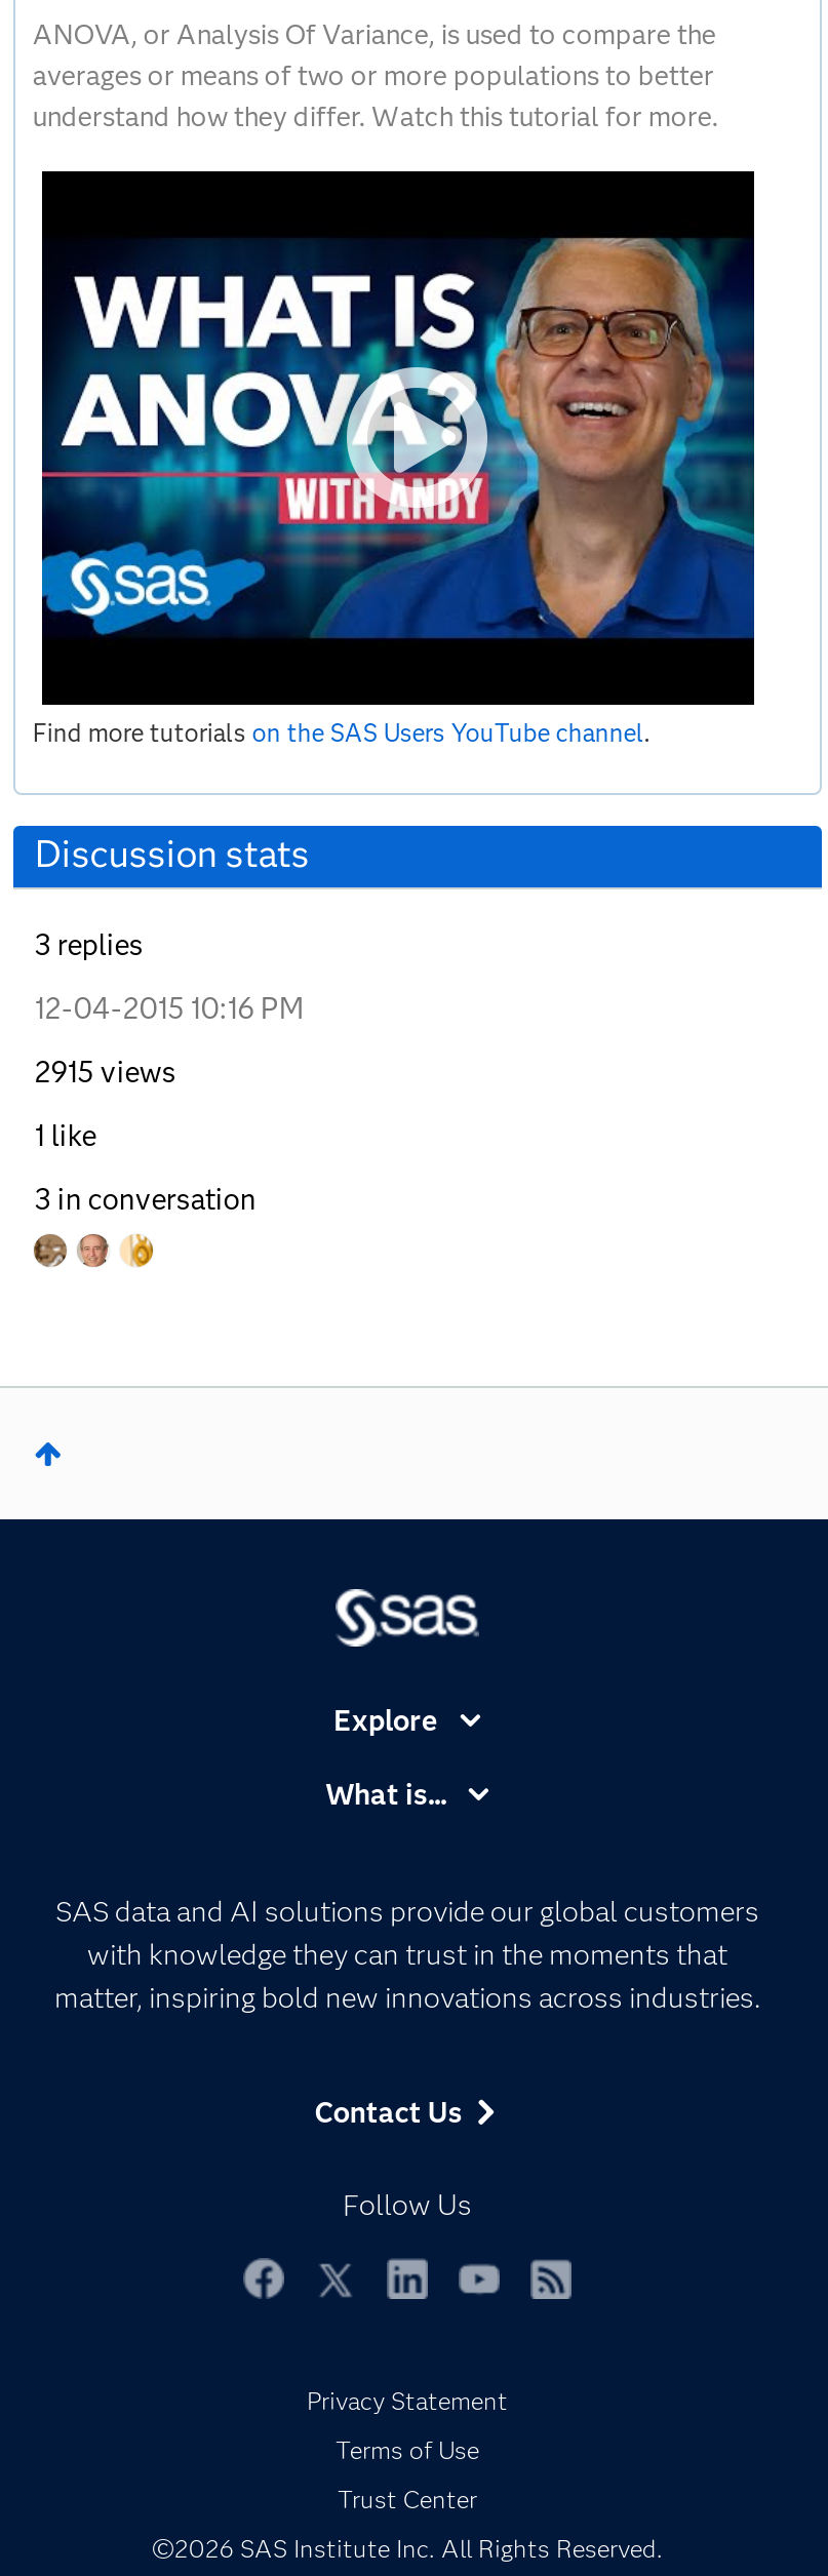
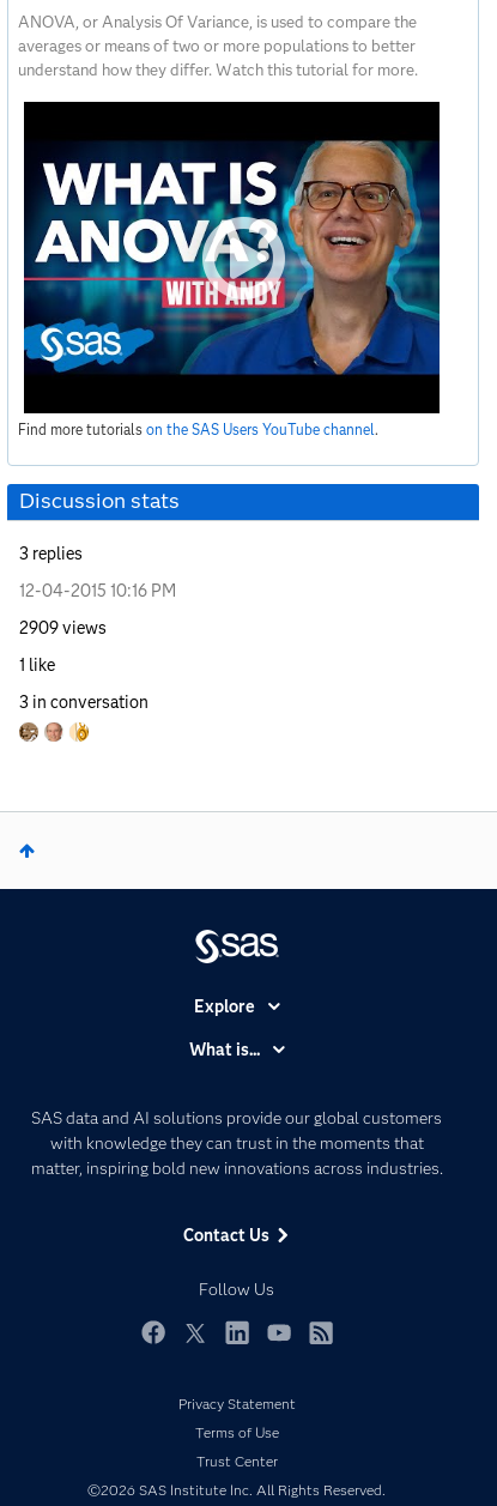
[35,1053,176,1090] 2915 views -> [20,617,107,638] 2909 views

